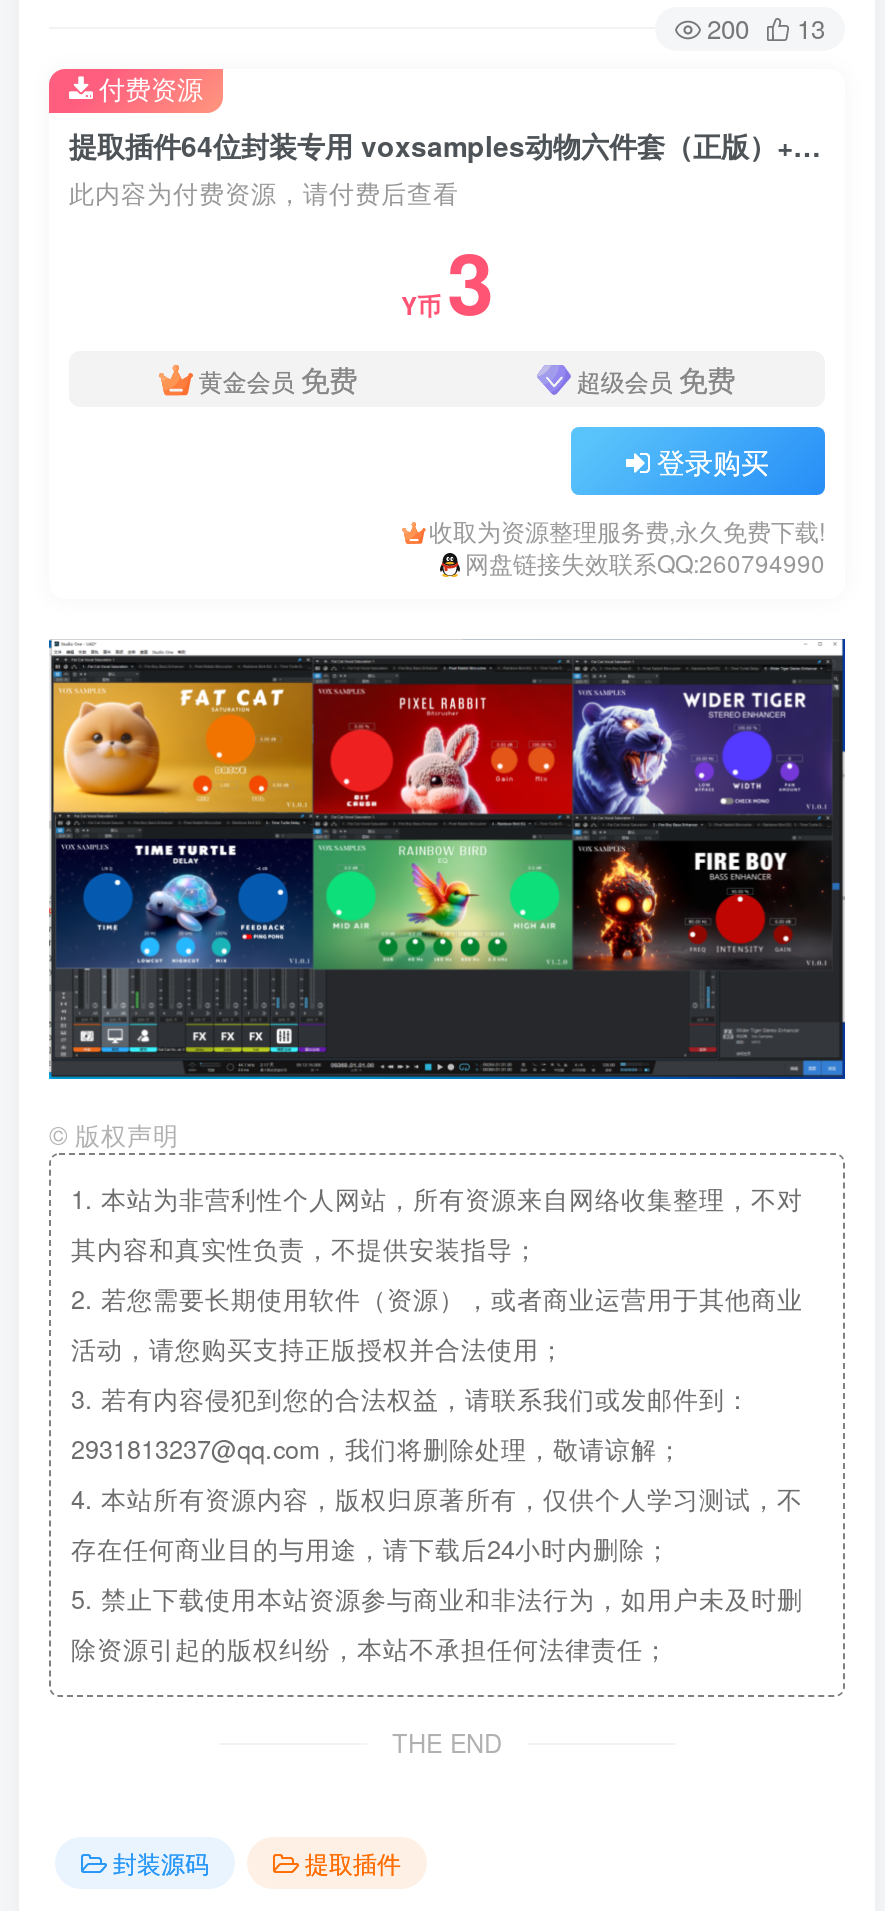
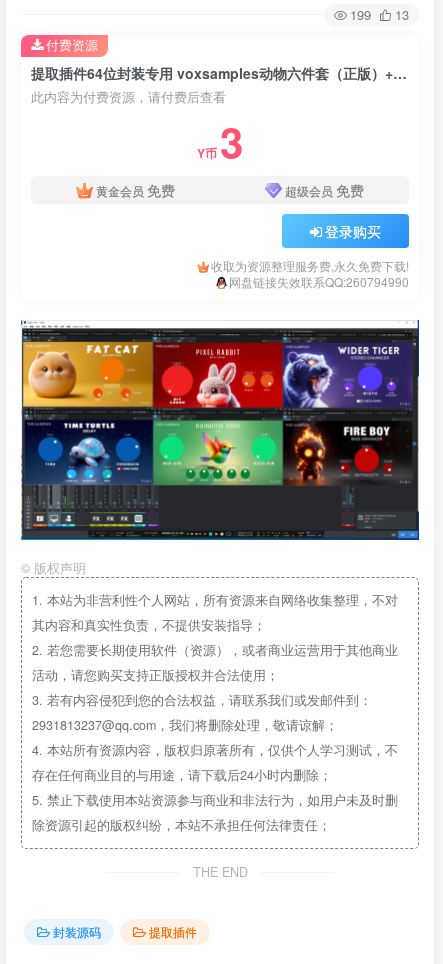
[707,9,825,47] 200 13 -> [350,5,409,24] 199 13

